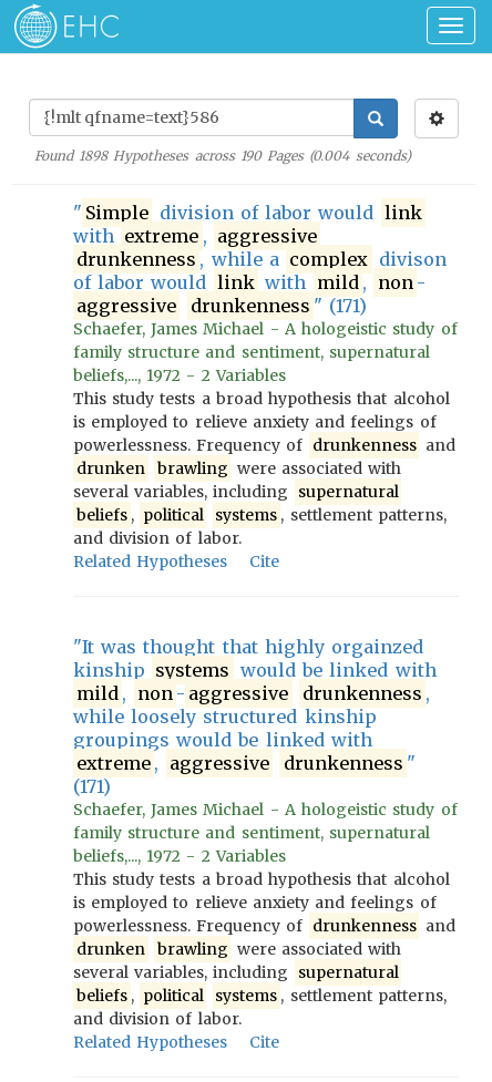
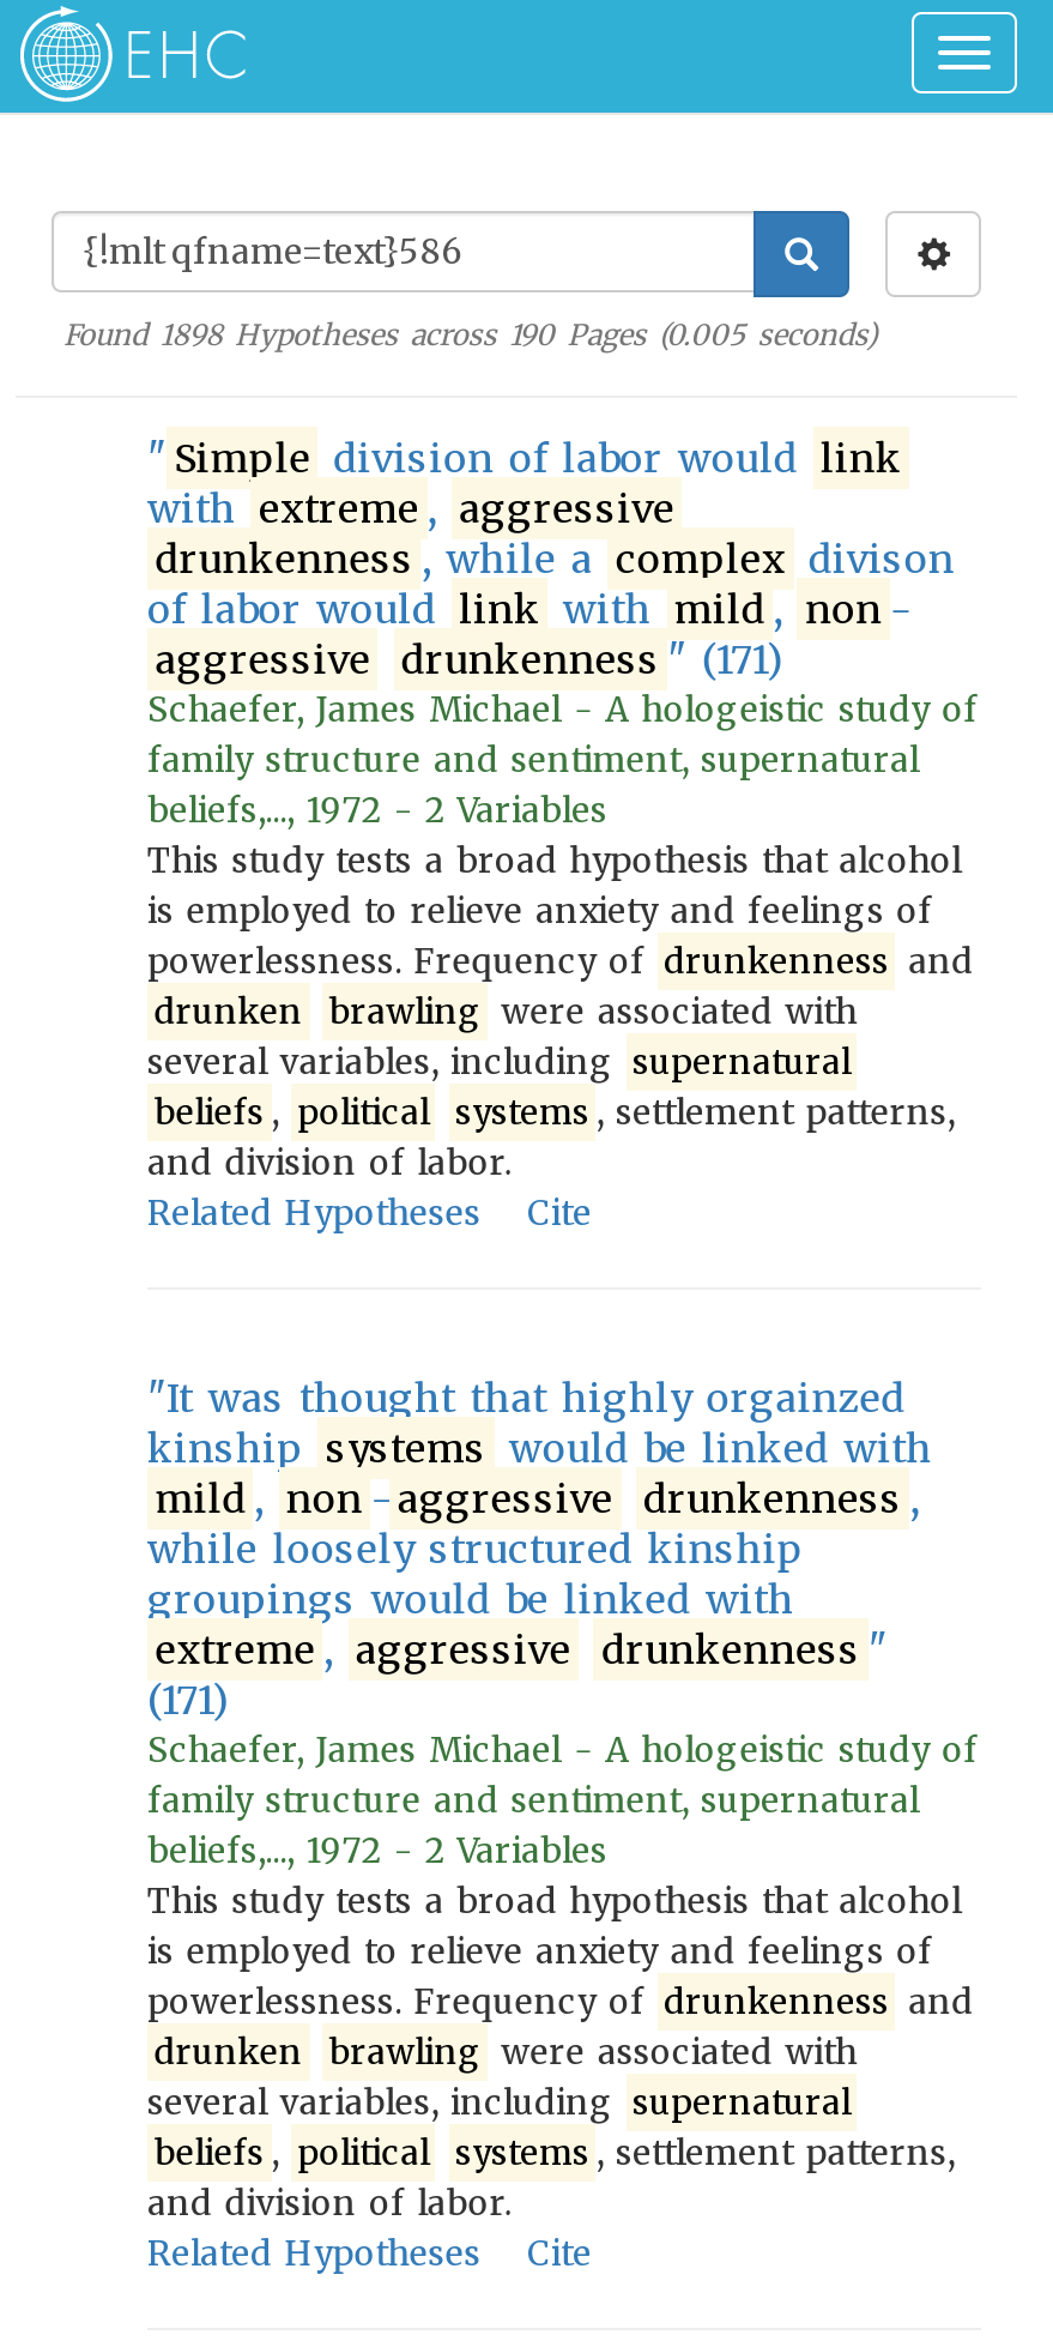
[34,147,411,164] Found 1898 Hypotheses across 190 Pages (0.004 seconds) -> [63,316,877,352] Found 1898 Hypotheses across 190 Pages (0.005 seconds)

